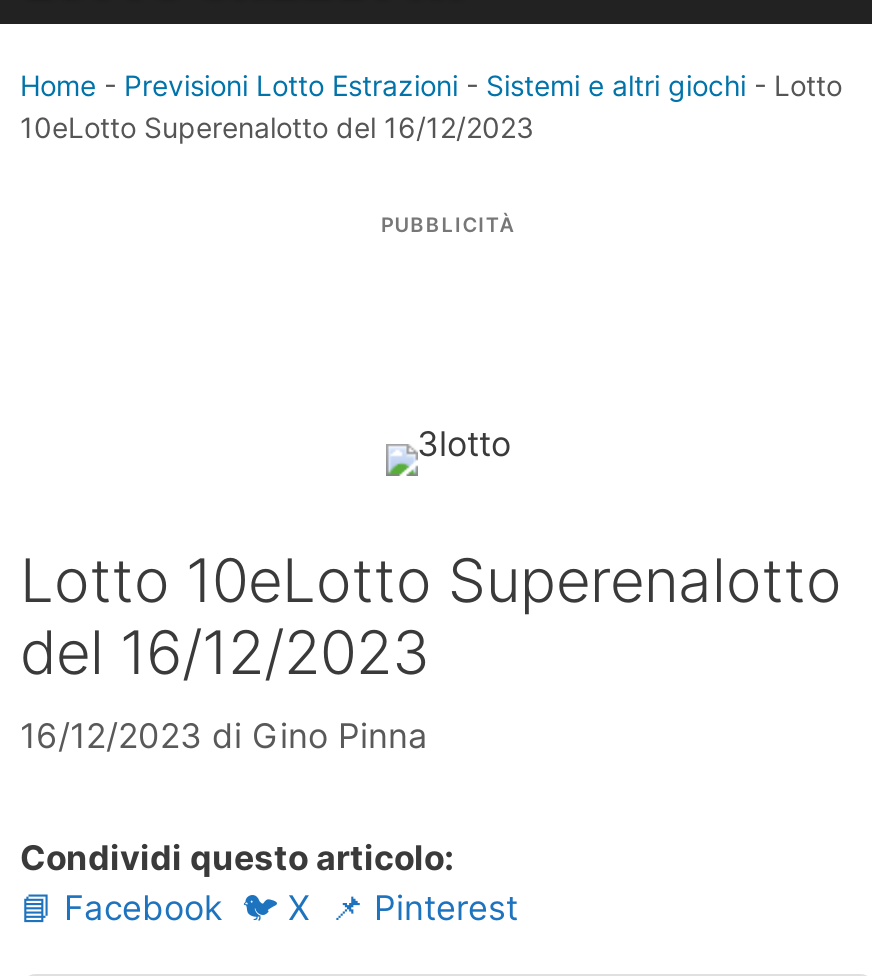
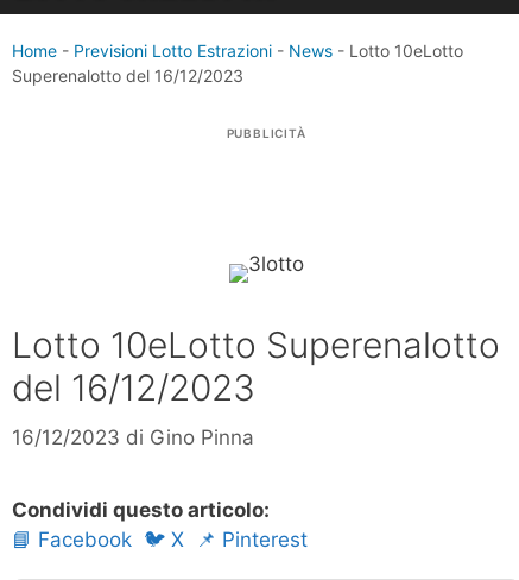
[20,68,842,144] Home - Previsioni Lotto Estrazioni - Sistemi e altri giochi - Lotto | 10eLotto Superenalotto del 16/12/2023 -> [12,40,463,86] Home - Previsioni Lotto Estrazioni - News - Lotto 10eLotto | Superenalotto del 16/12/2023

